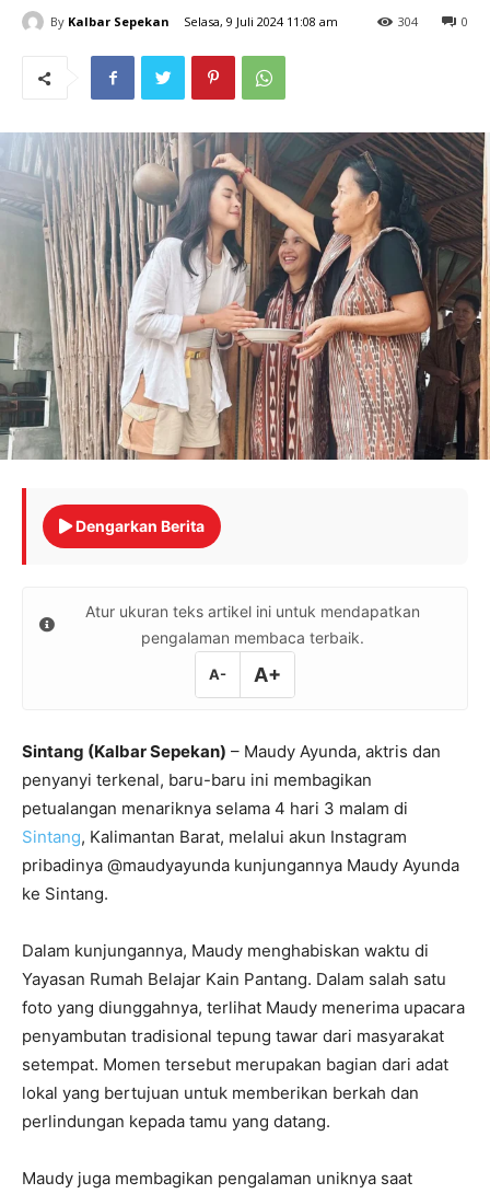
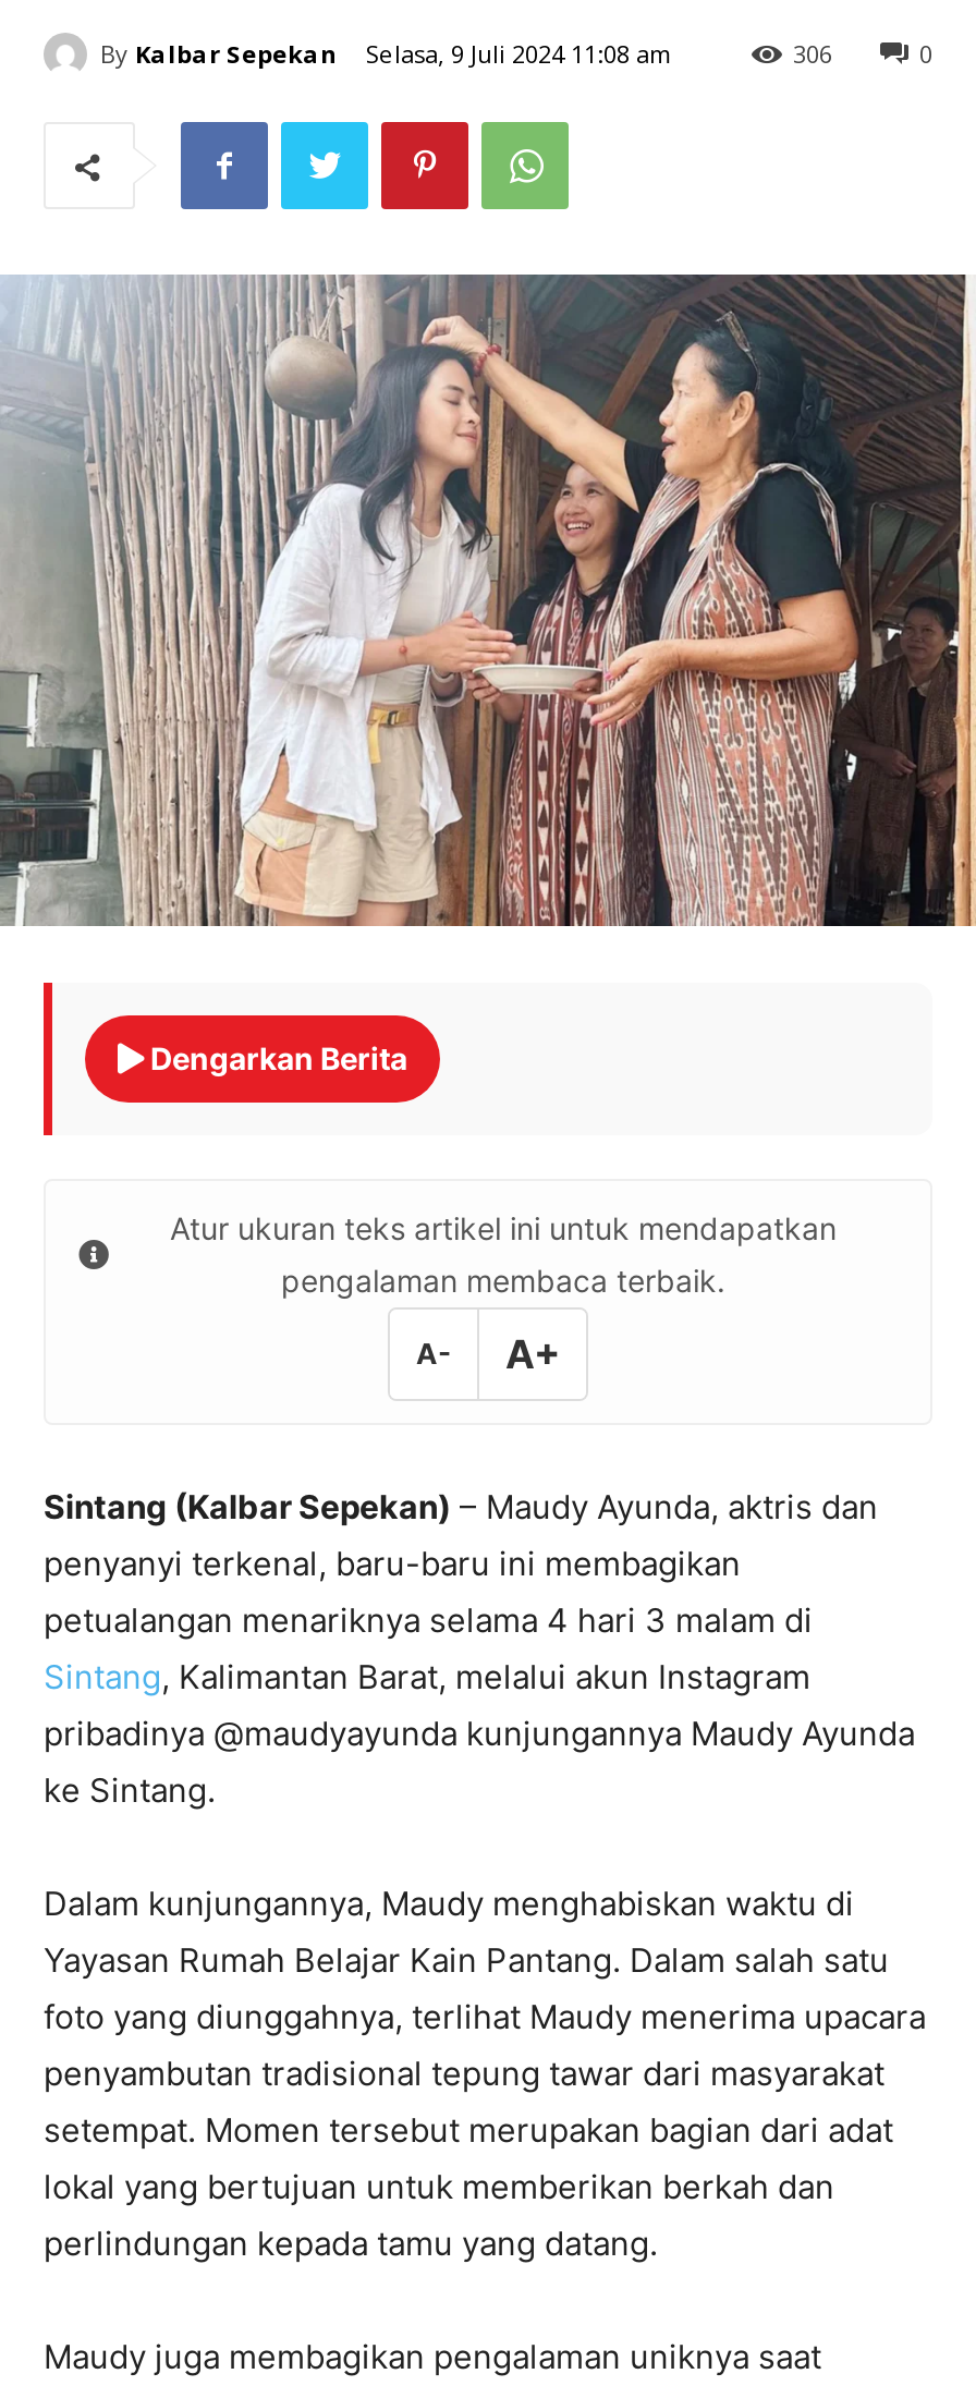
[398,13,418,30] 304 -> [793,37,832,70] 306

